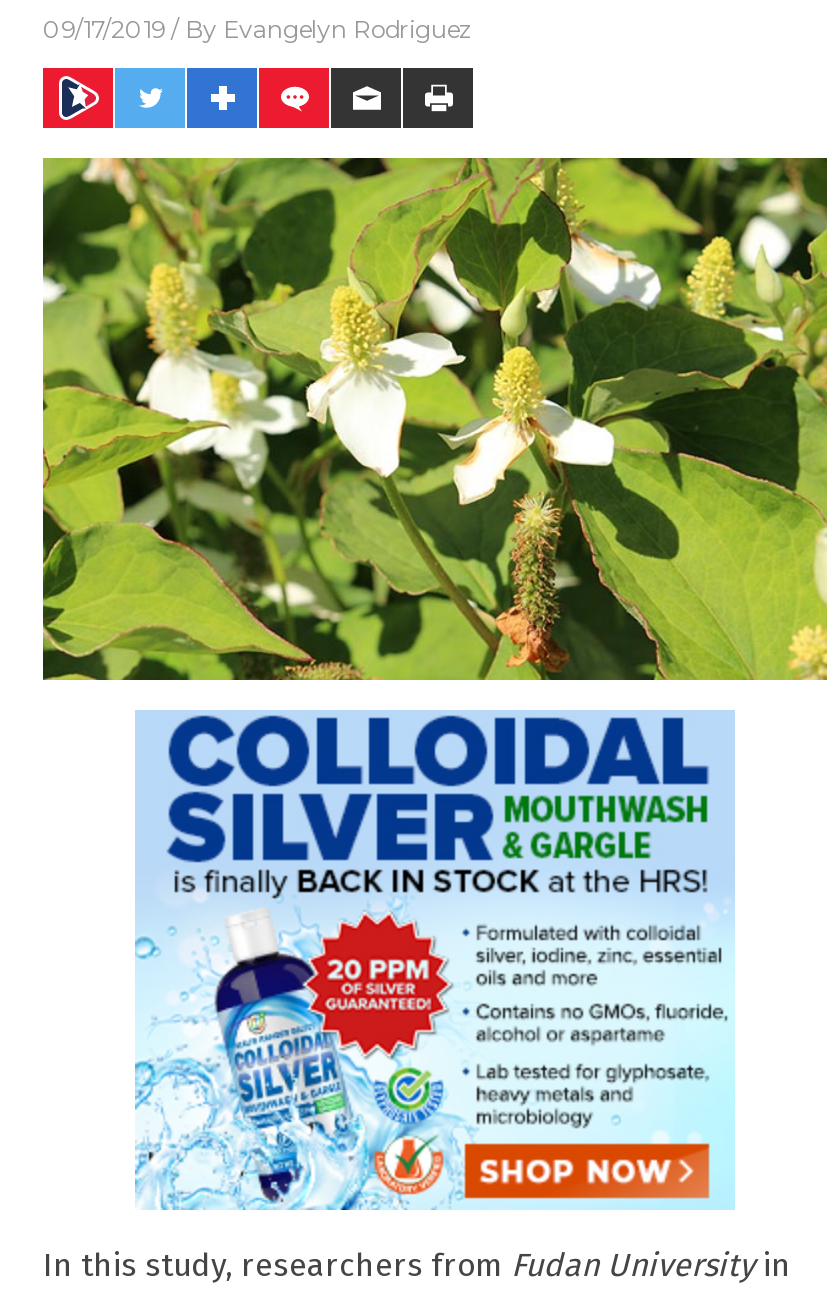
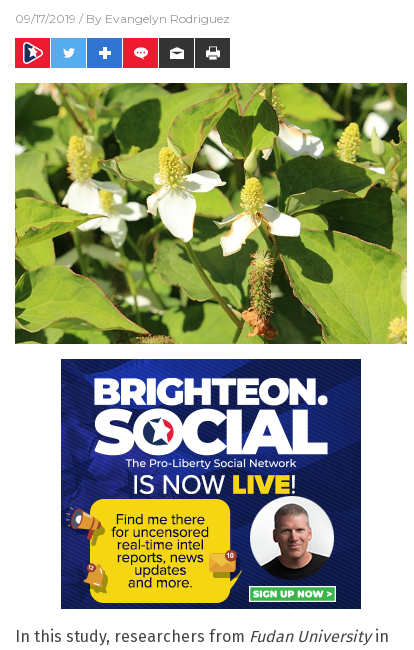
[133,710,735,1212] [image] -> [60,358,362,610] [image]

